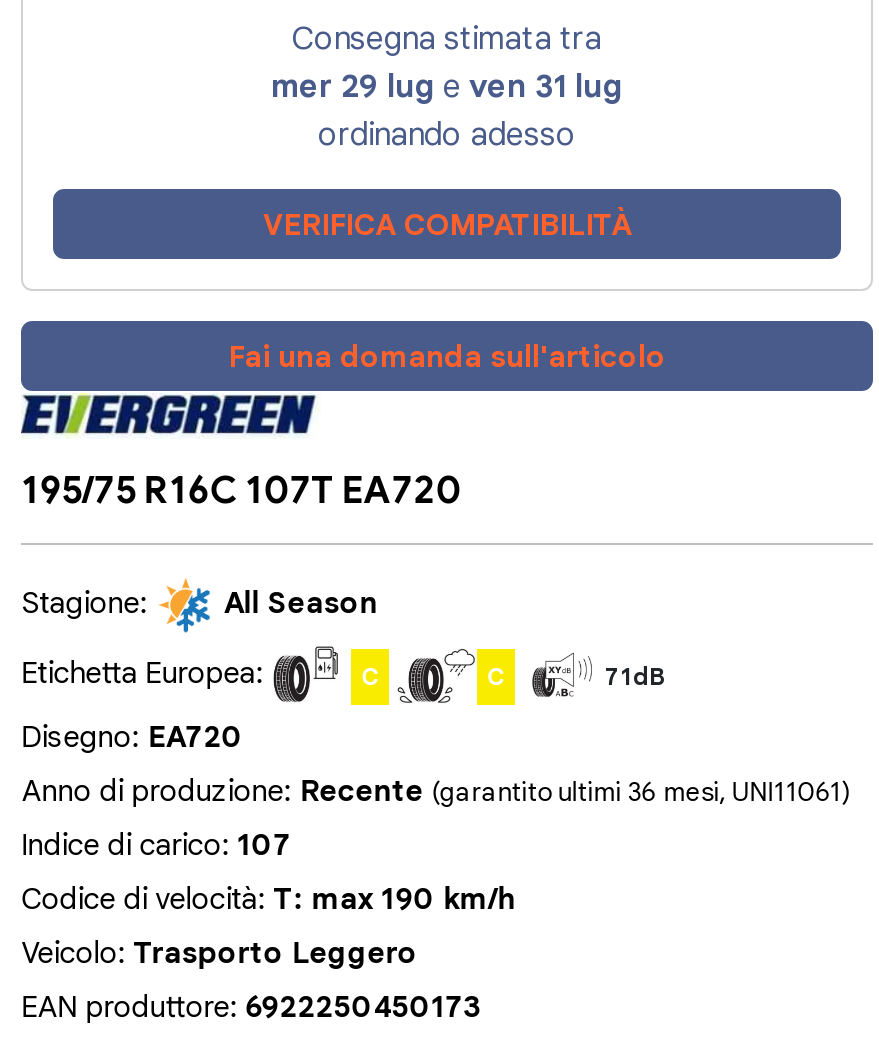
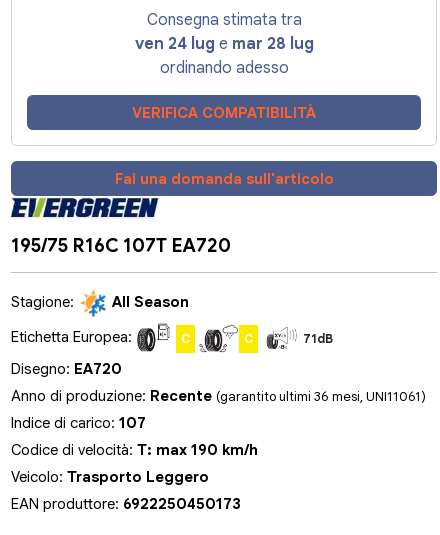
[271,67,623,107] mer 29 lug e ven 31 lug -> [134,34,313,54] ven 24 lug e mar 28 lug

